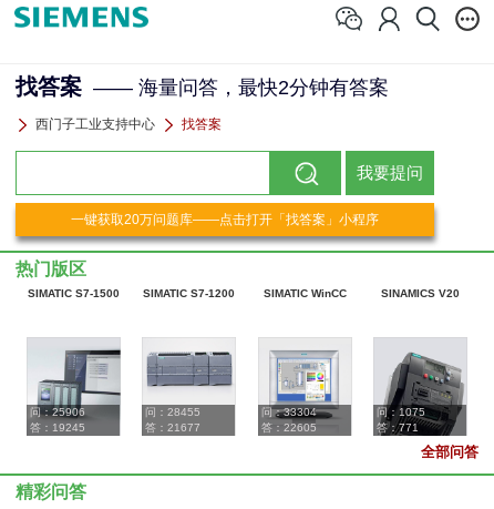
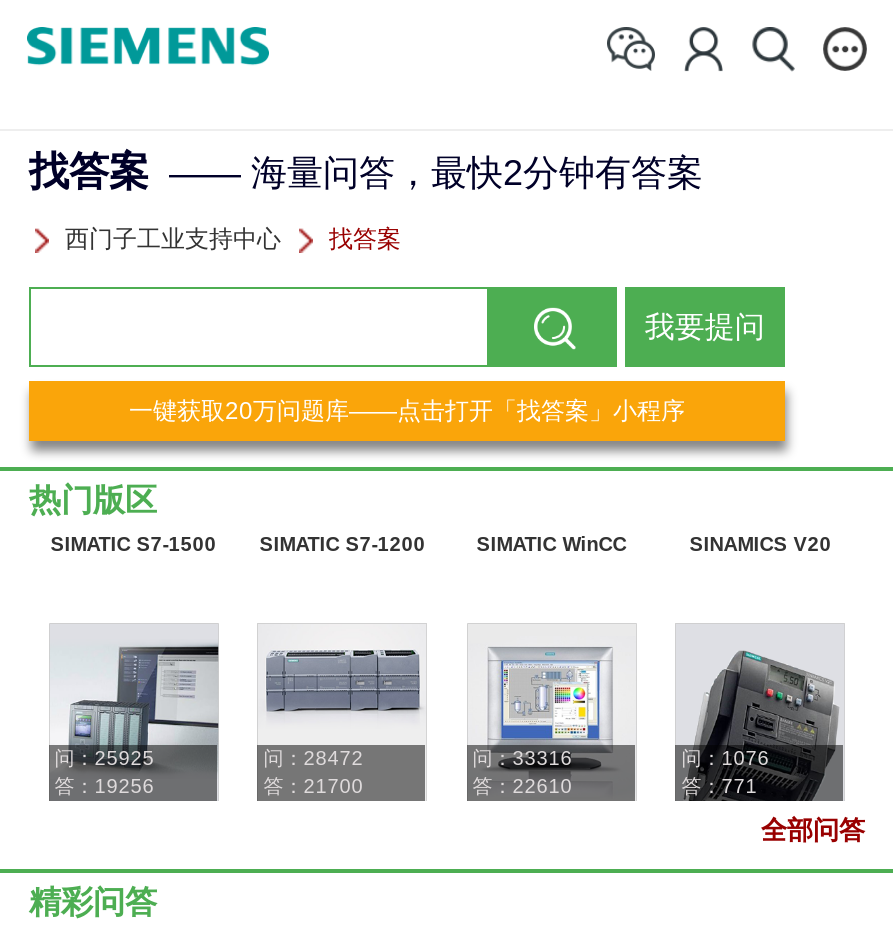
[30,406,85,418] 问：25906 -> [55,747,155,769] 问：25925
[145,406,201,418] 问：28455 -> [263,747,363,769] 问：28472
[261,406,317,418] 问：33304 -> [473,747,573,769] 问：33316
[377,406,426,418] 问：1075 -> [681,747,769,769] 问：1076
[30,421,85,434] 答：19245 -> [55,775,155,797] 答：19256
[145,421,201,434] 答：21677 -> [263,775,363,797] 答：21700
[261,421,317,434] 答：22605 -> [473,775,573,797] 答：22610

